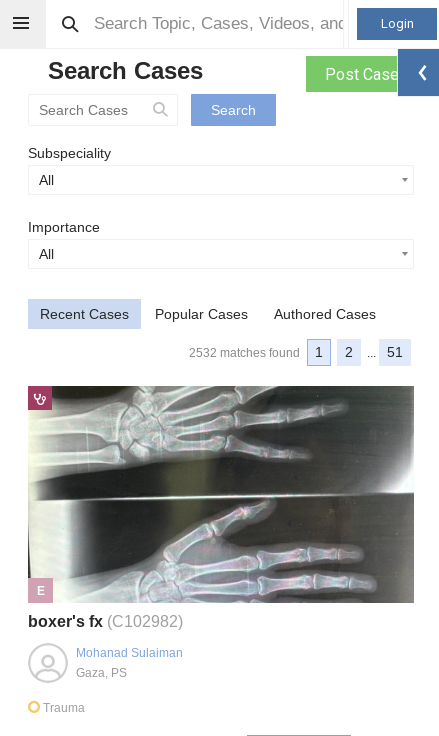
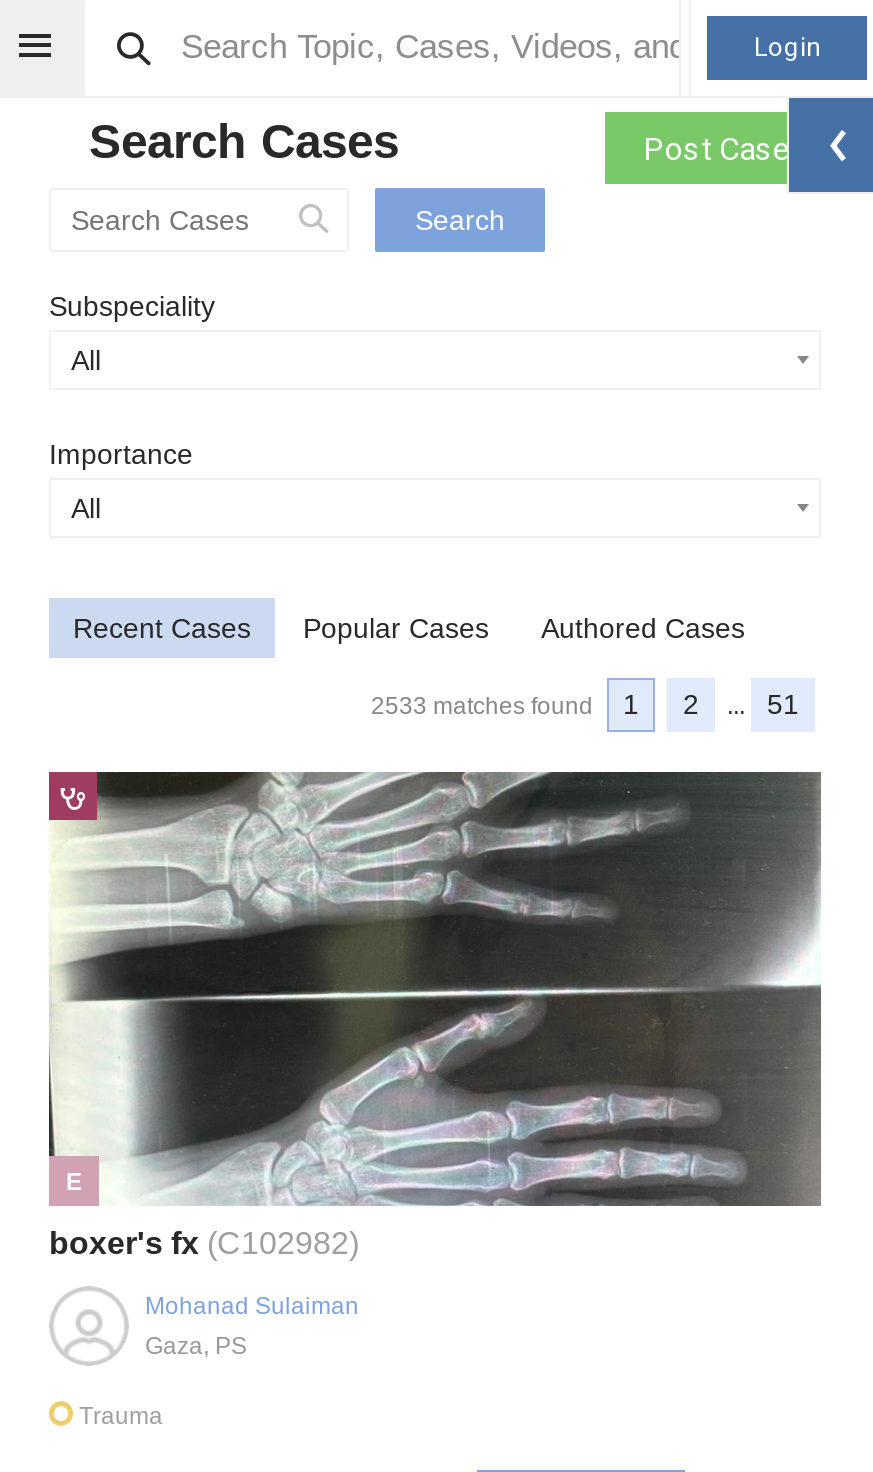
[189,346,300,360] 2532 matches found -> [371,692,593,720] 2533 matches found

